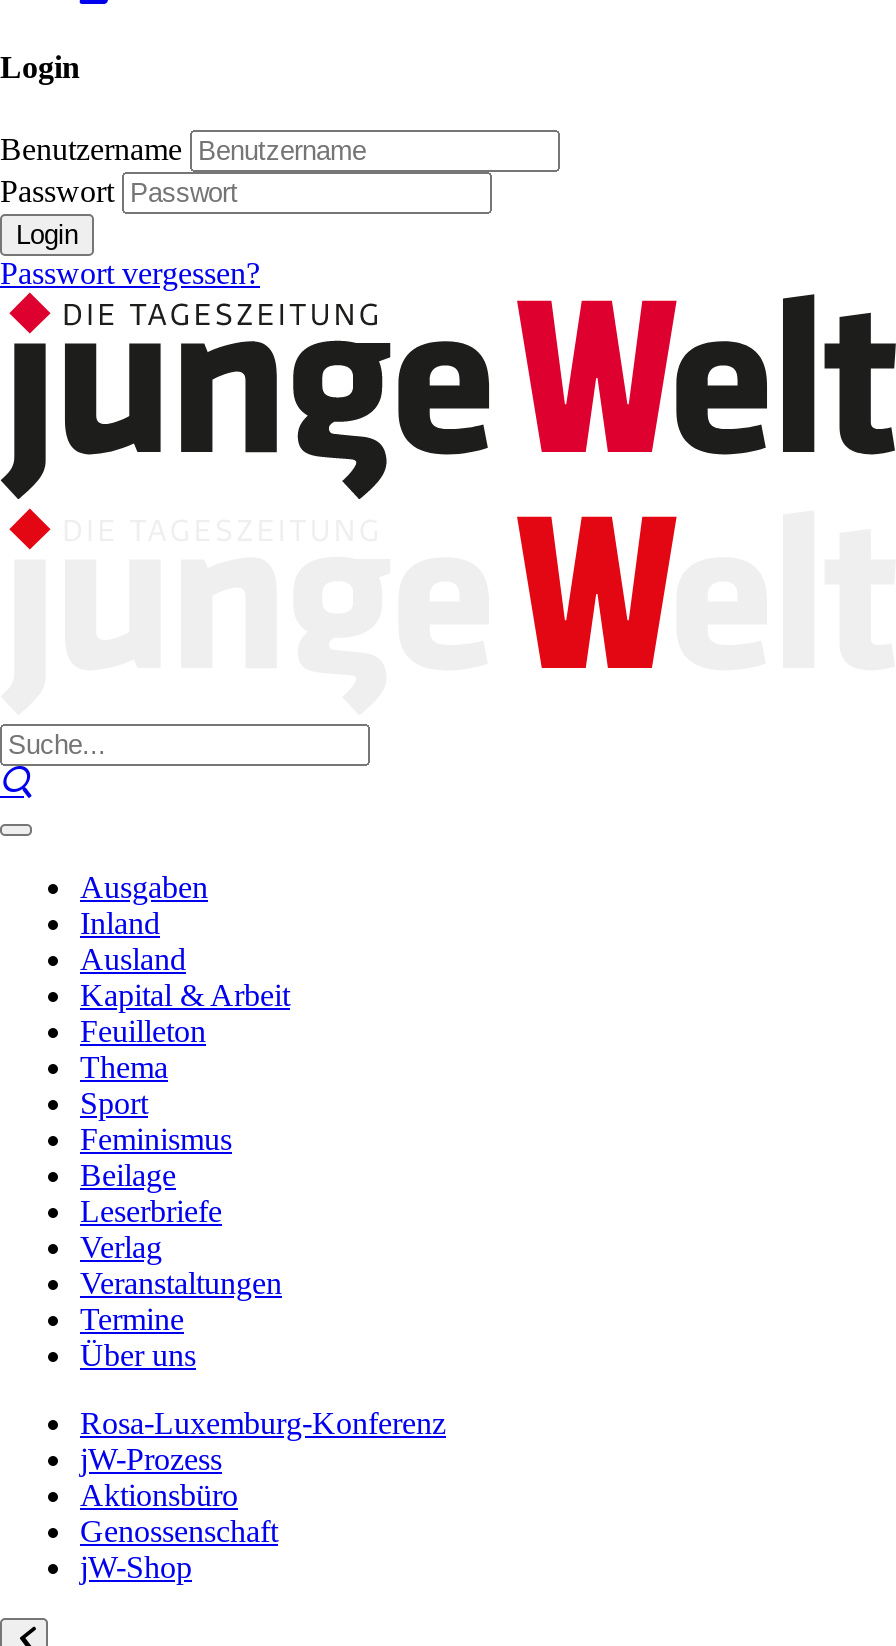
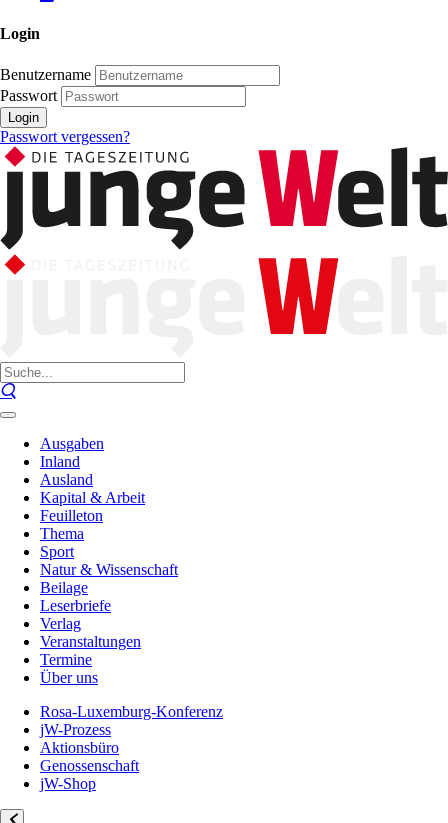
[80,1122,232,1156] Feminismus -> [40,561,178,578] Natur & Wissenschaft

